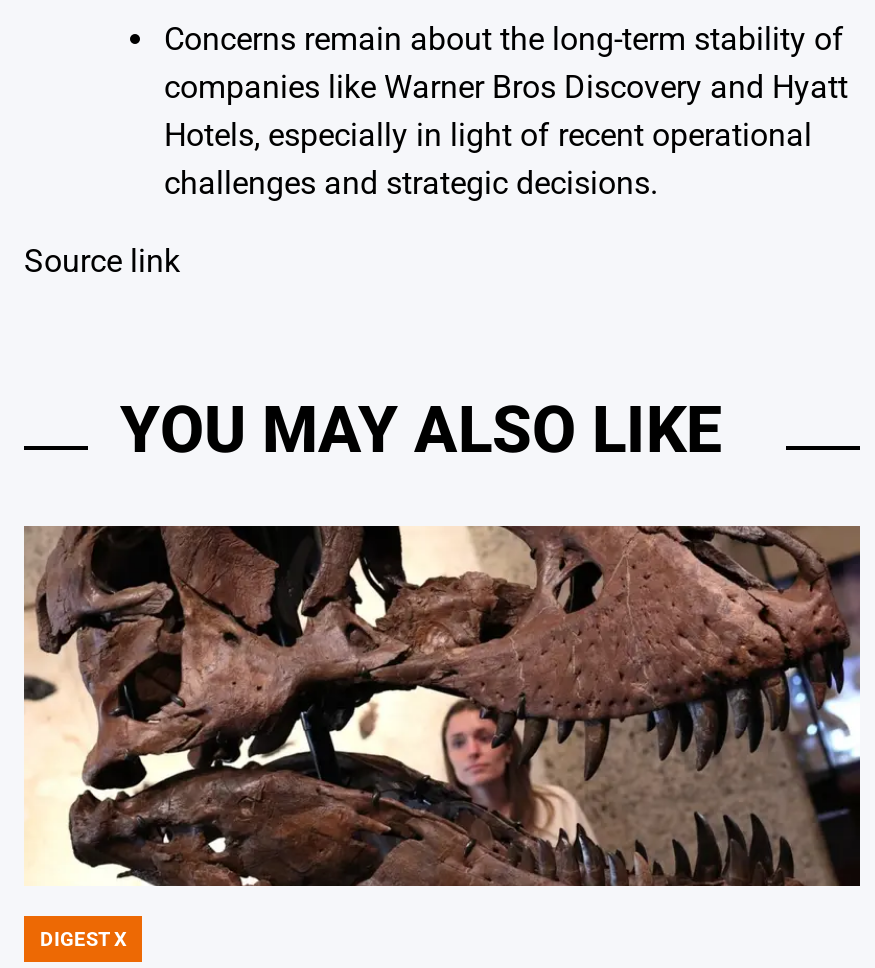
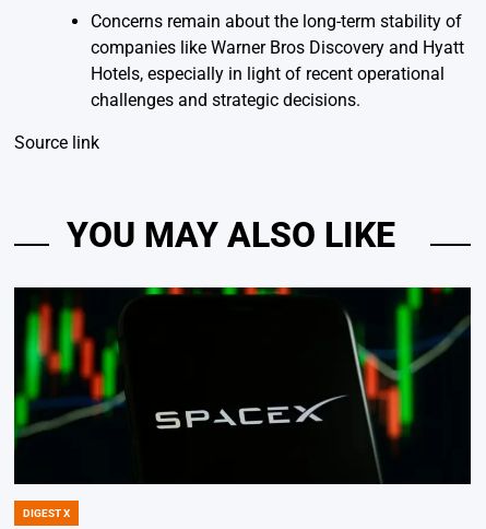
[22,524,862,888] [image] -> [13,286,472,485] [image]

